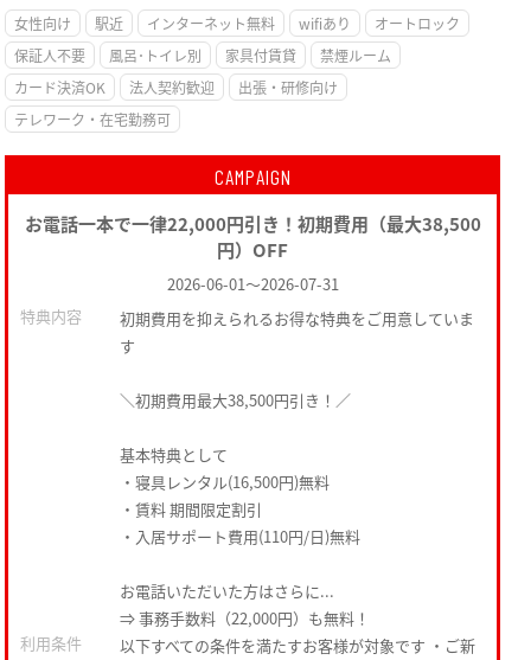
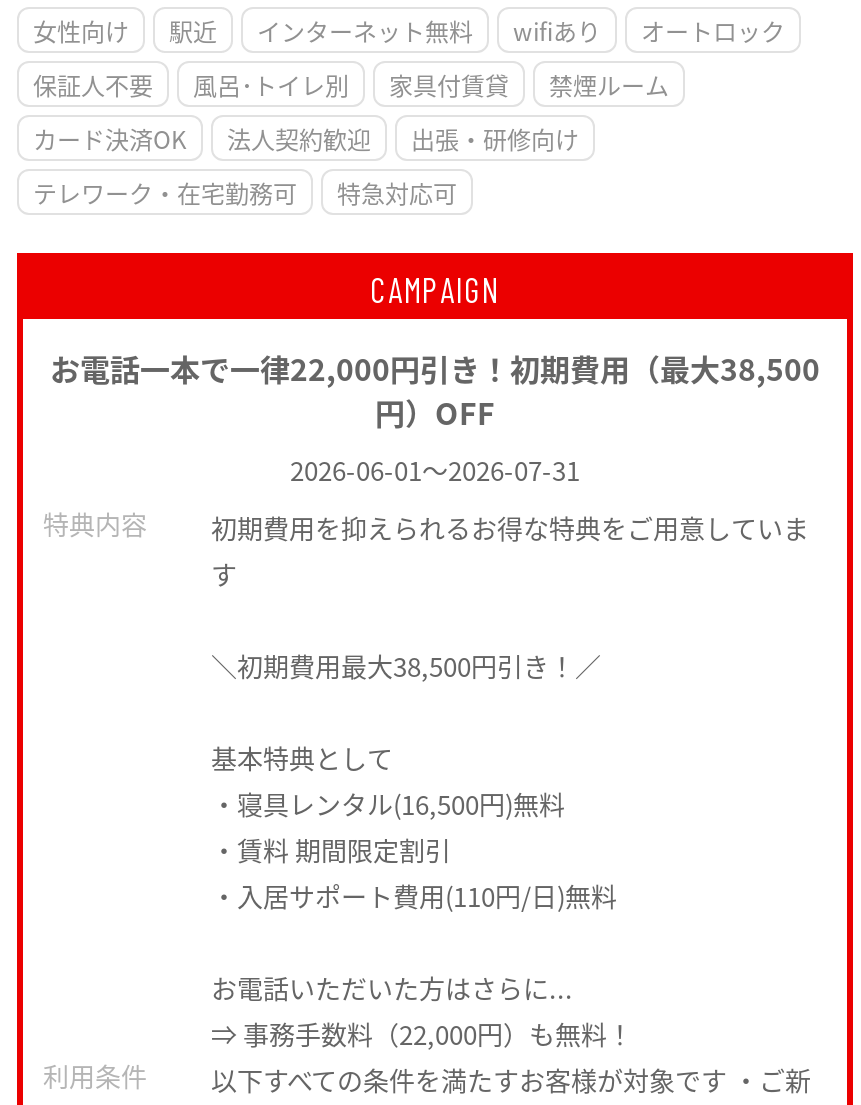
none -> [337,176,457,210] 特急対応可

